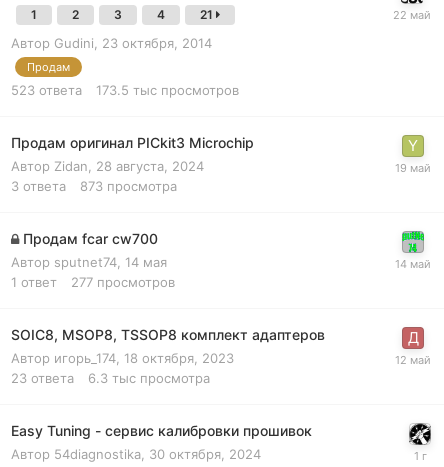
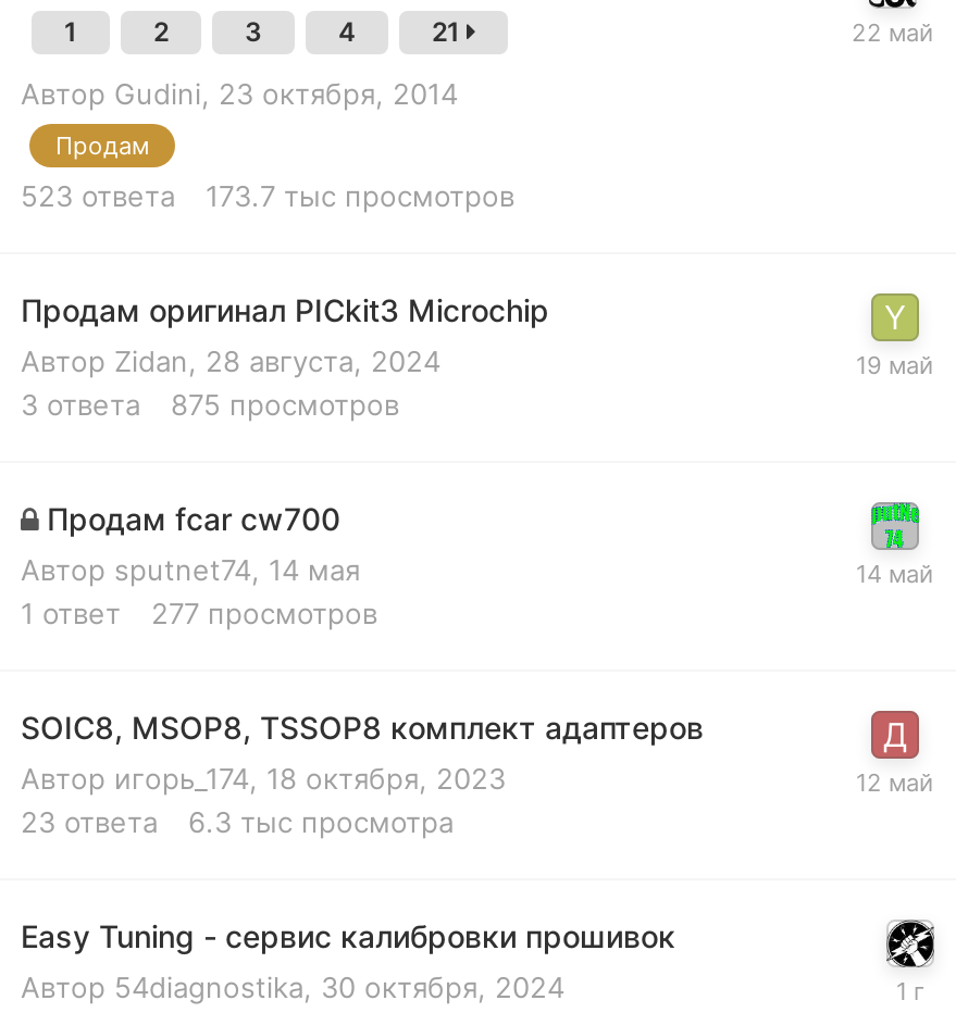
[96,82,239,98] 173.5 тыс просмотров -> [206,178,514,212] 173.7 тыс просмотров
[80,178,177,194] 873 просмотра -> [171,386,399,421] 875 просмотров

